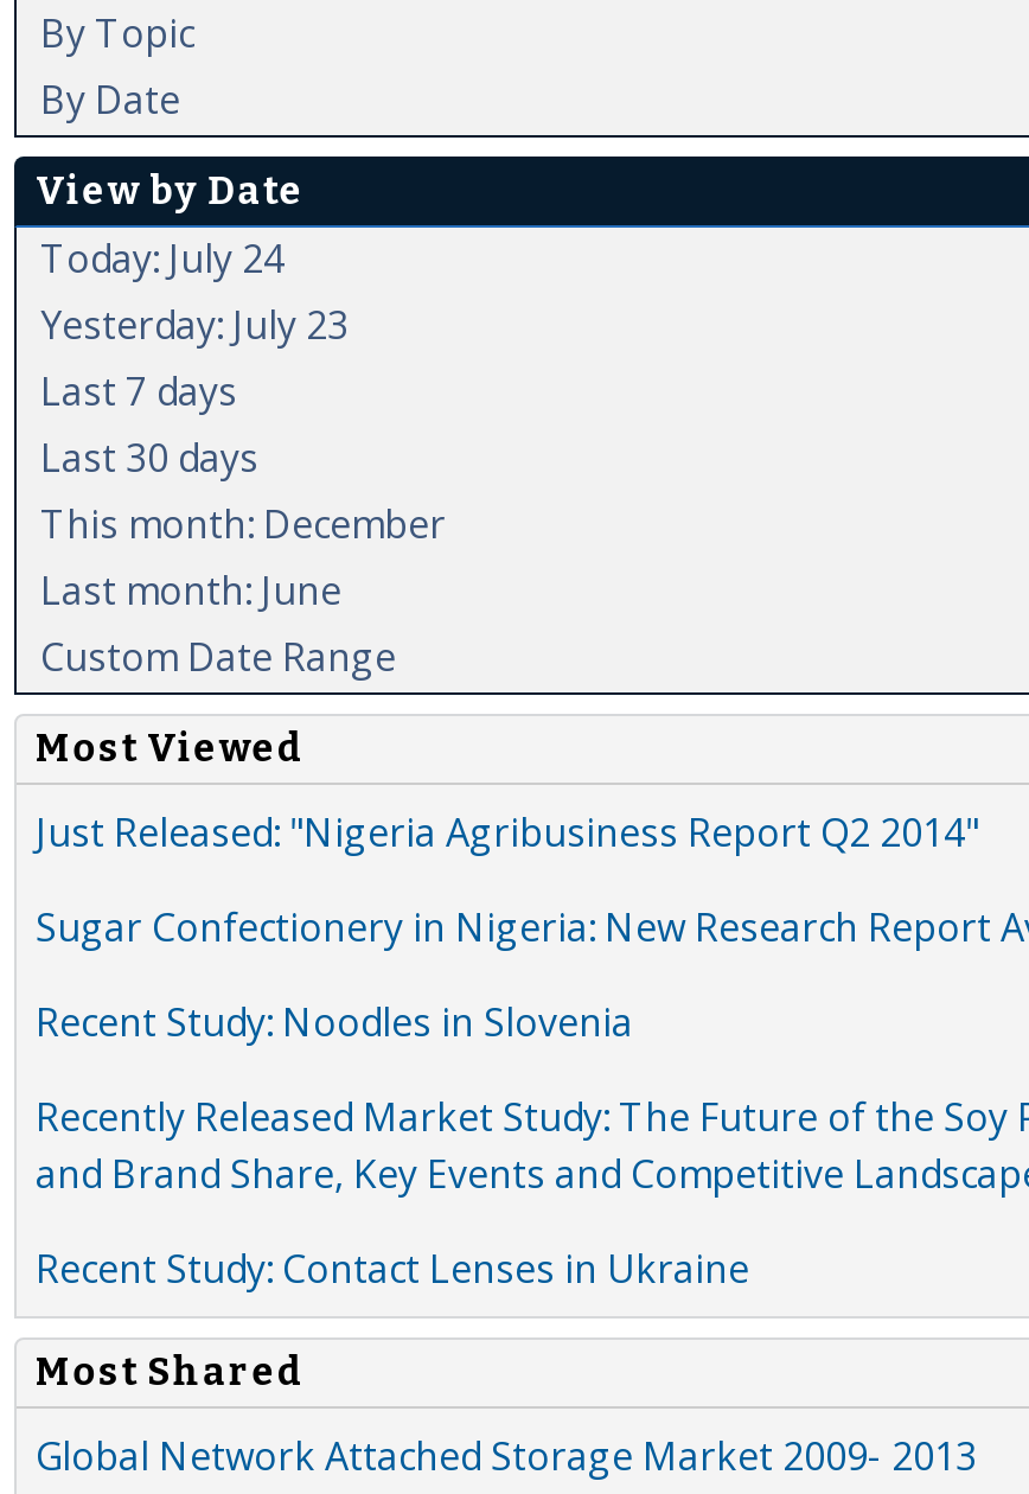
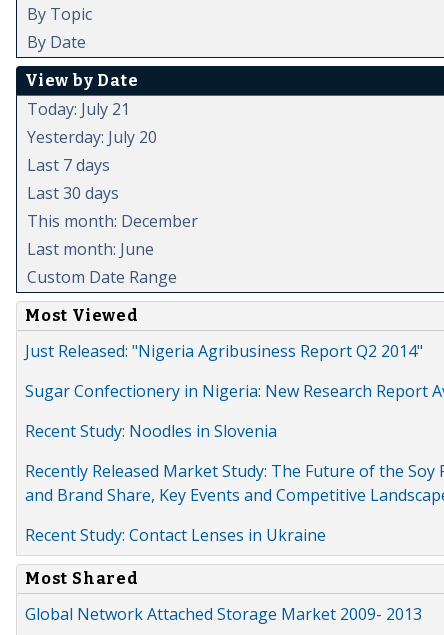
[40,233,285,285] Today: July 24 -> [27,98,130,120] Today: July 21
[40,300,349,352] Yesterday: July 23 -> [27,126,157,148] Yesterday: July 20

